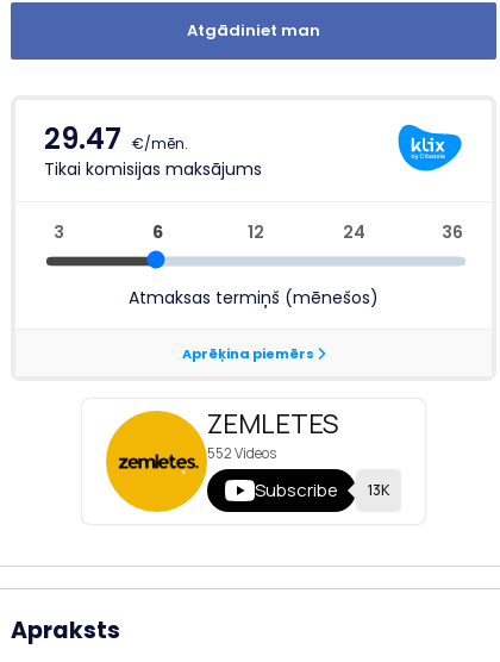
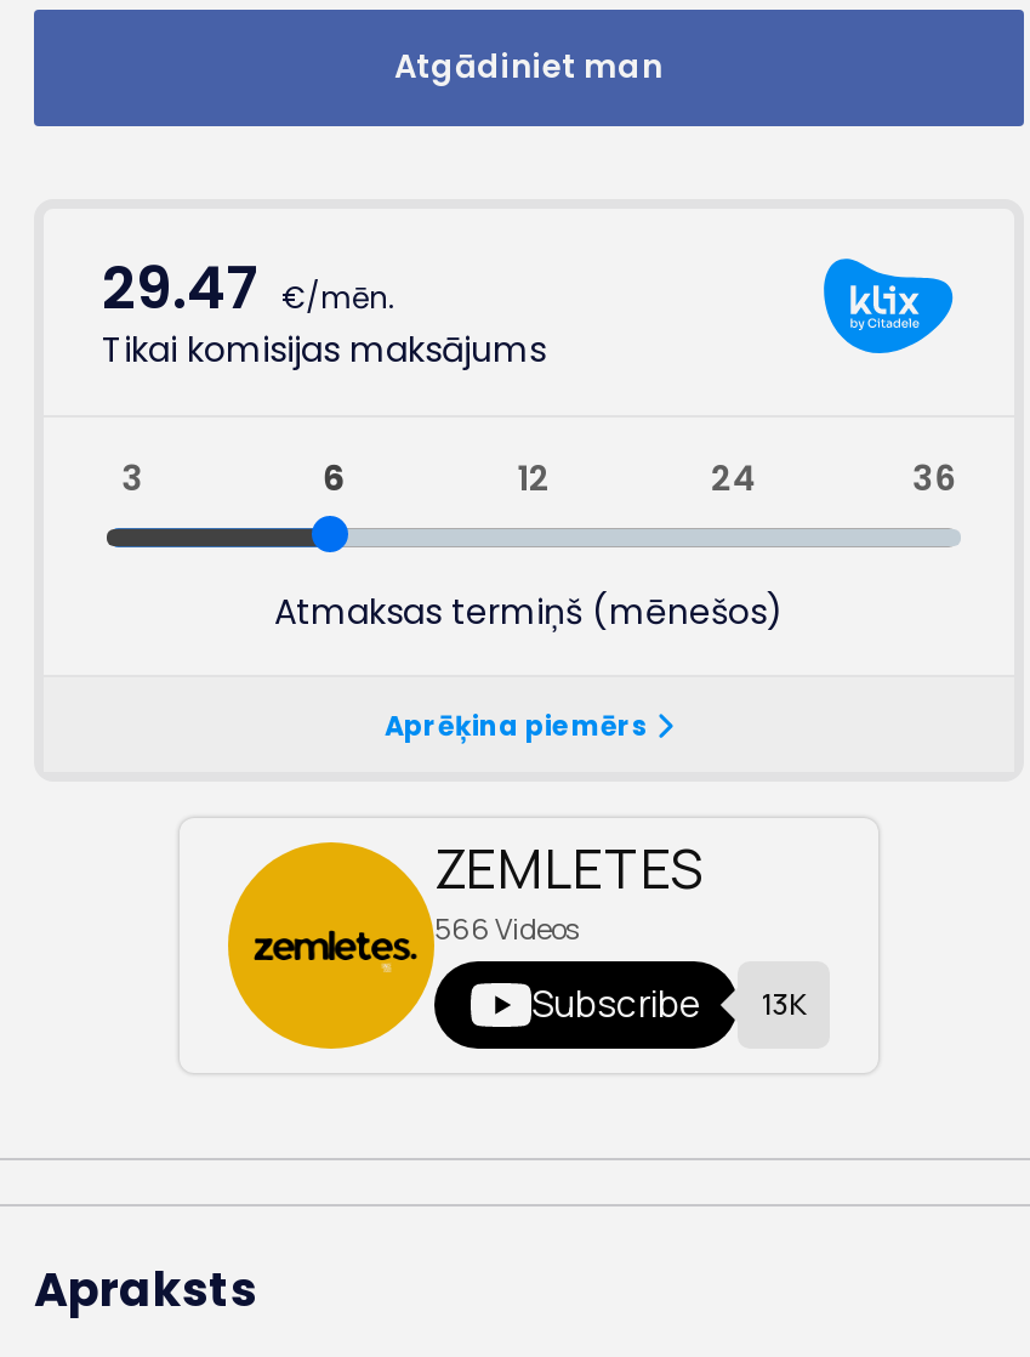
[207,442,276,463] 552 Videos -> [434,907,580,948] 566 Videos

